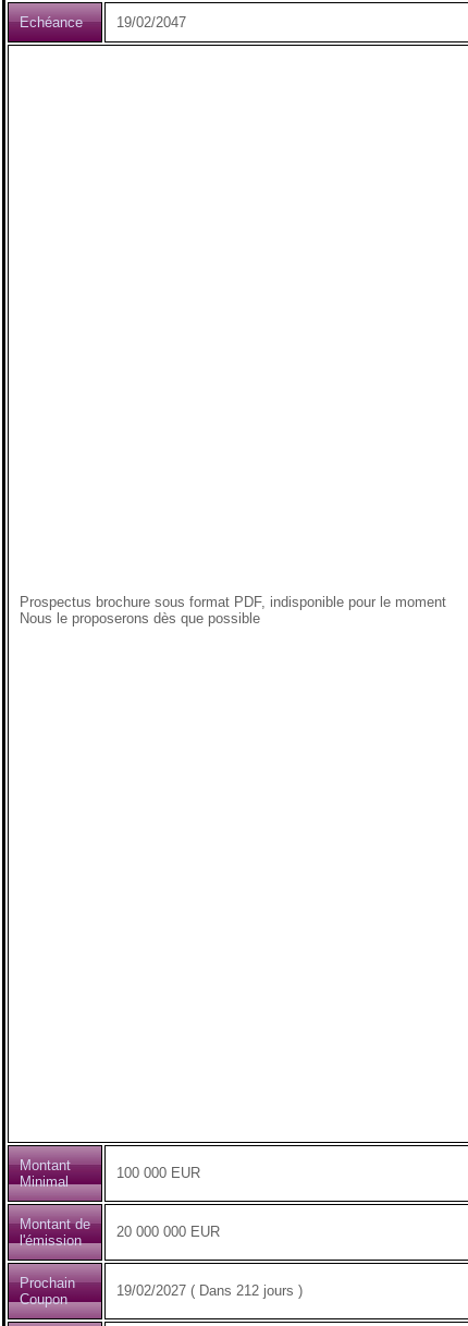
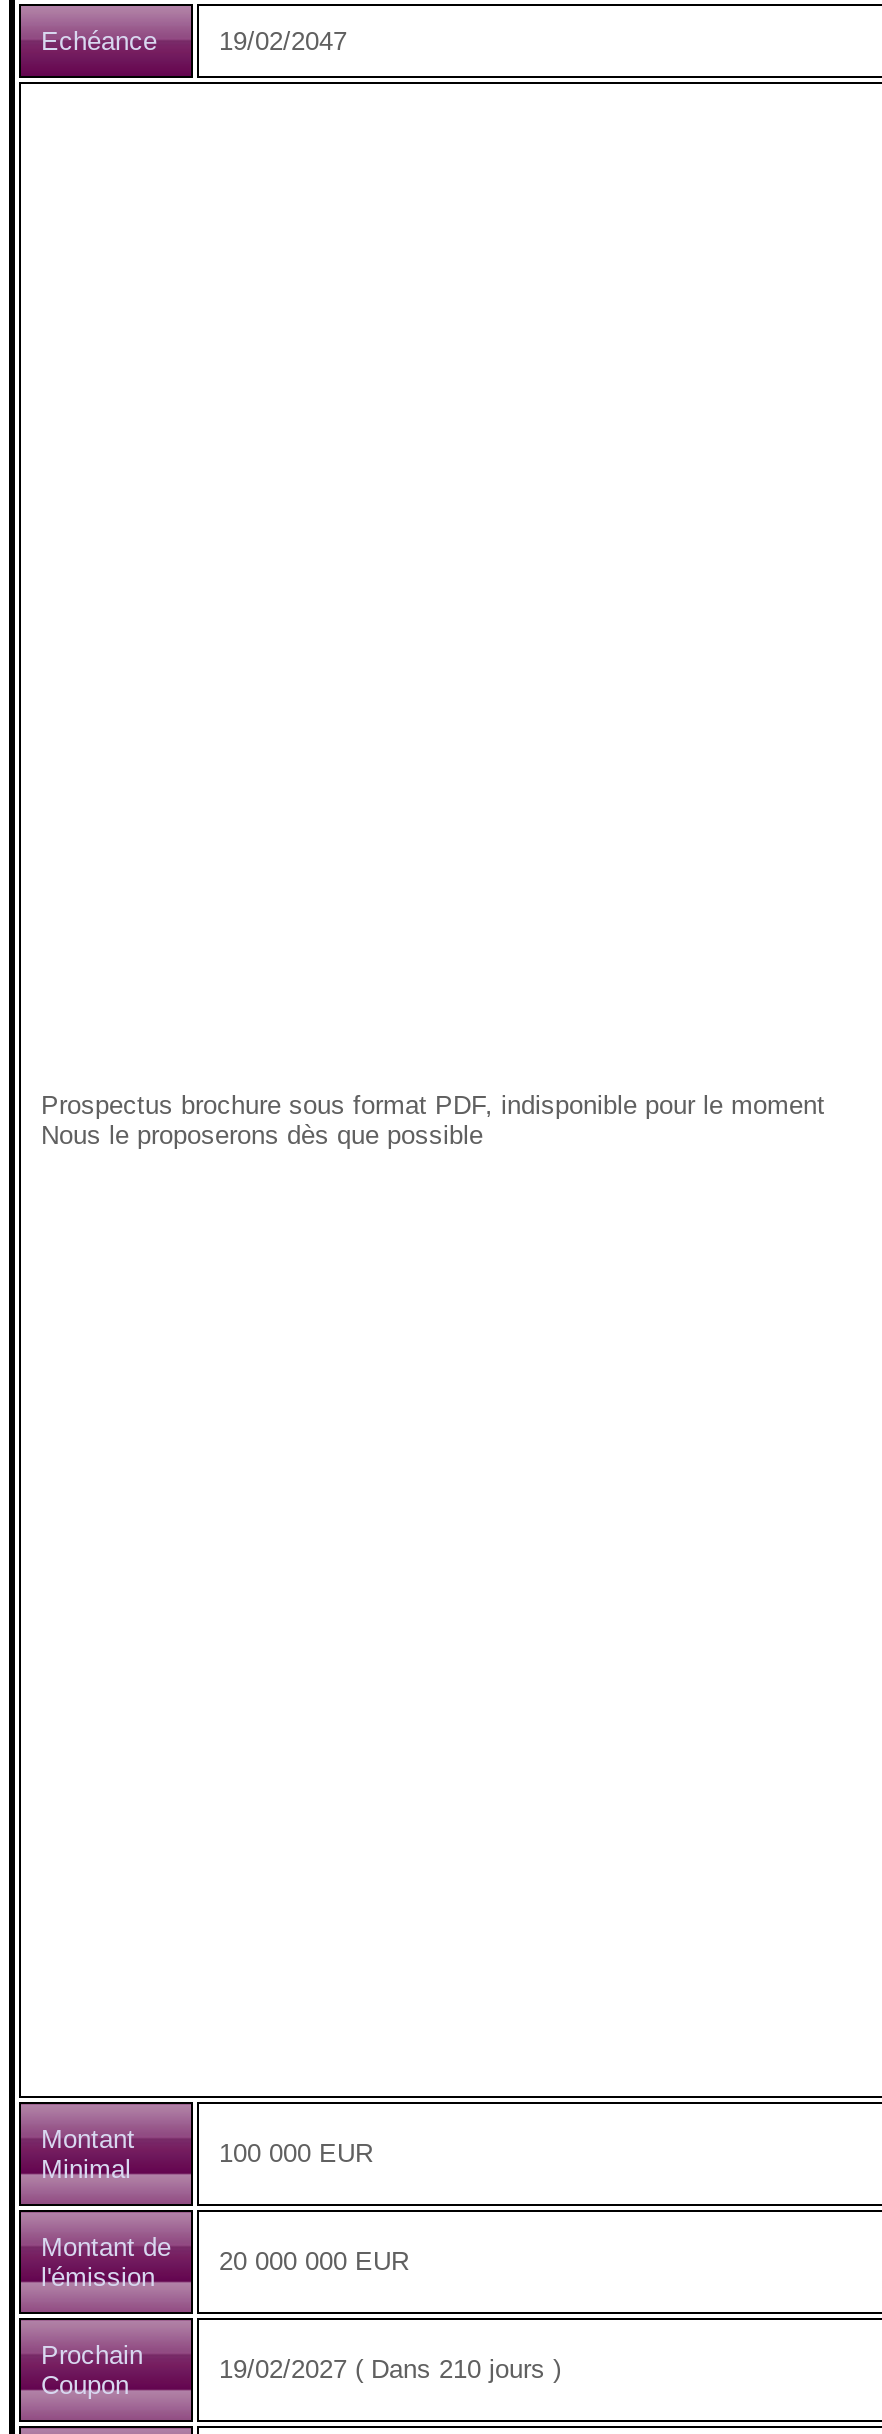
[116,1282,303,1299] 19/02/2027 ( Dans 212 jours ) -> [219,2354,561,2384] 19/02/2027 ( Dans 210 jours )

